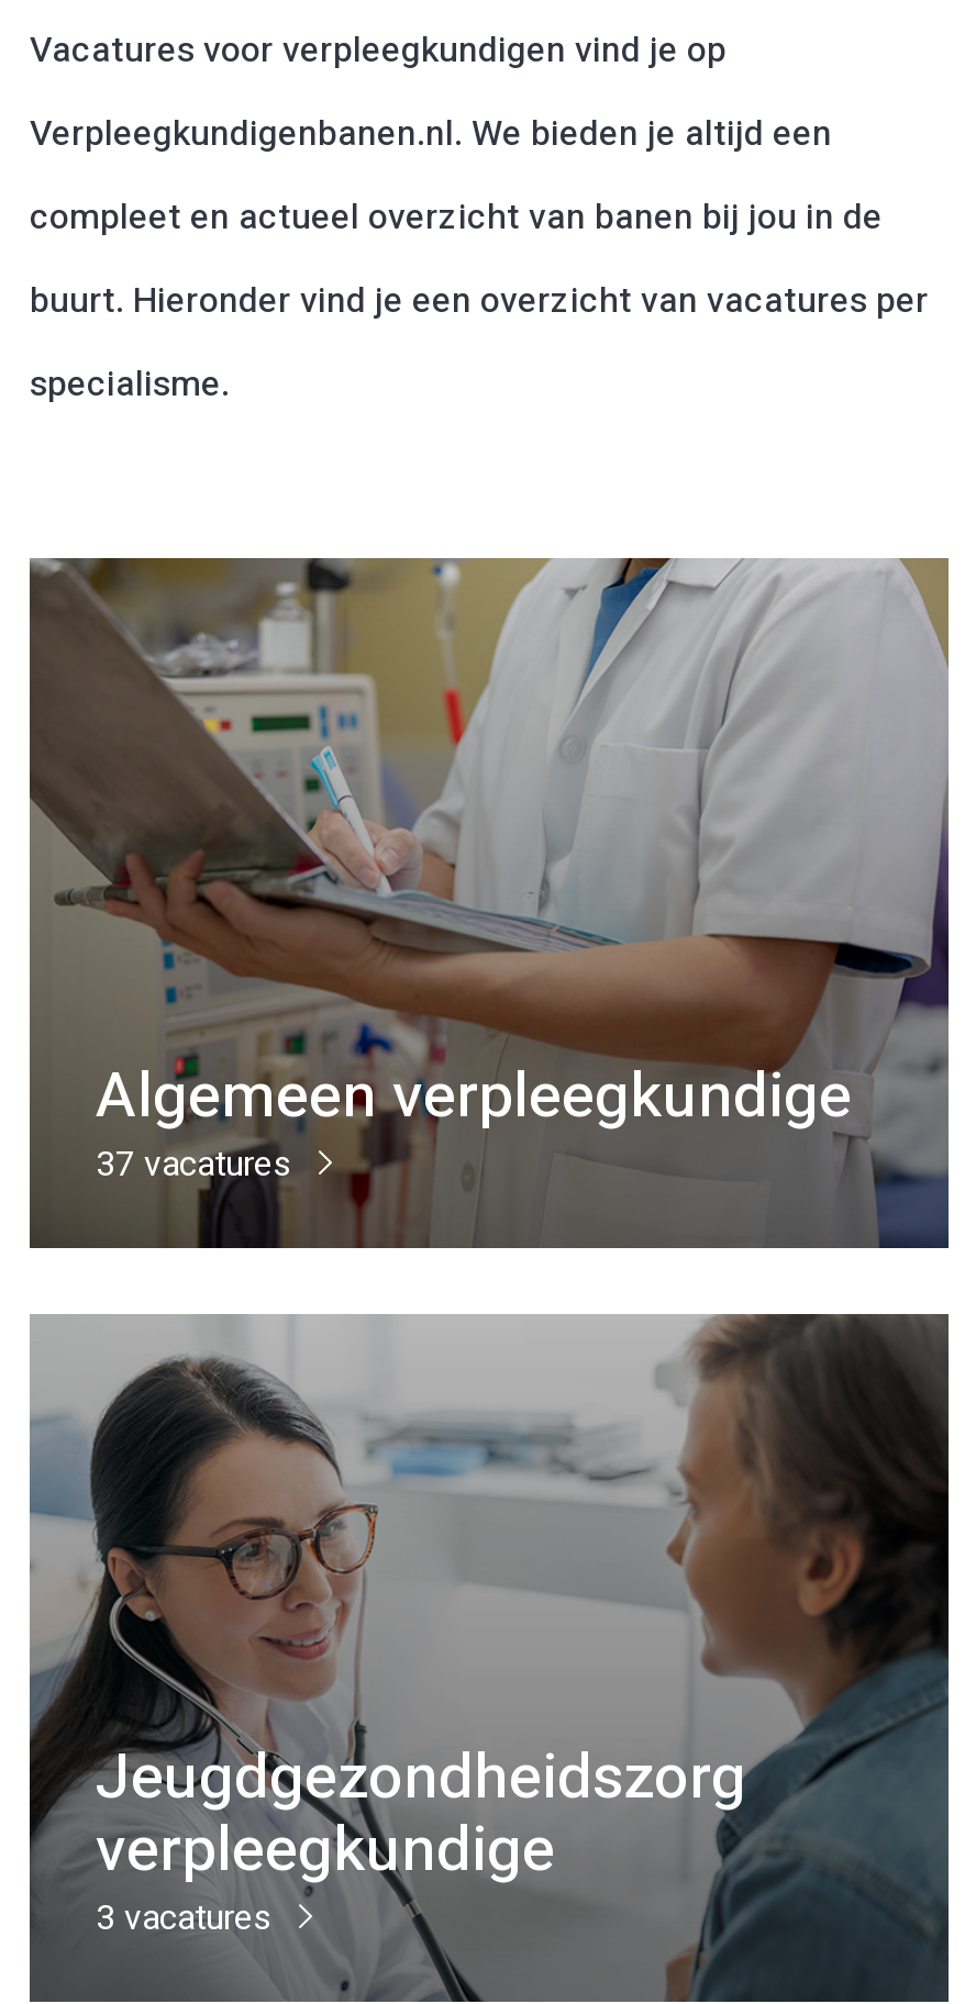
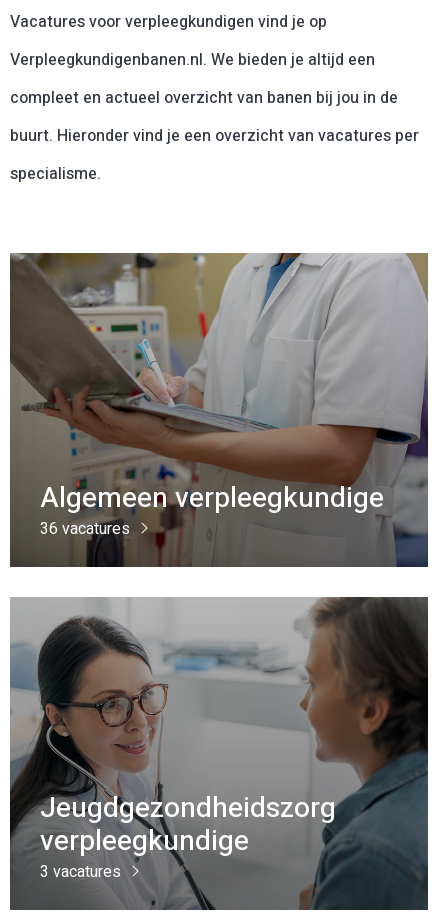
[96,1137,302,1190] 37 vacatures -> [40,516,134,540] 36 vacatures

